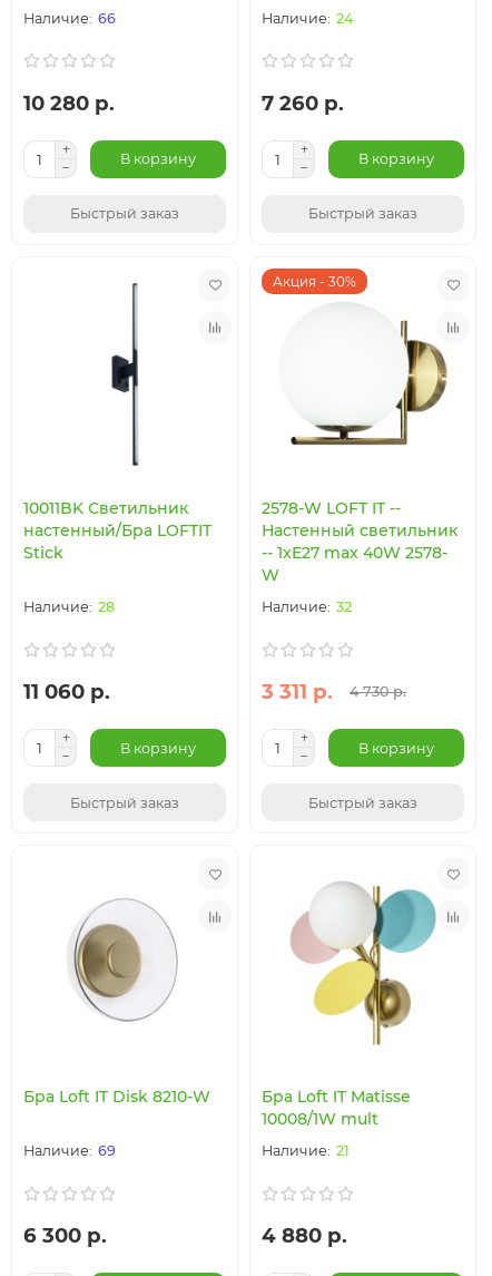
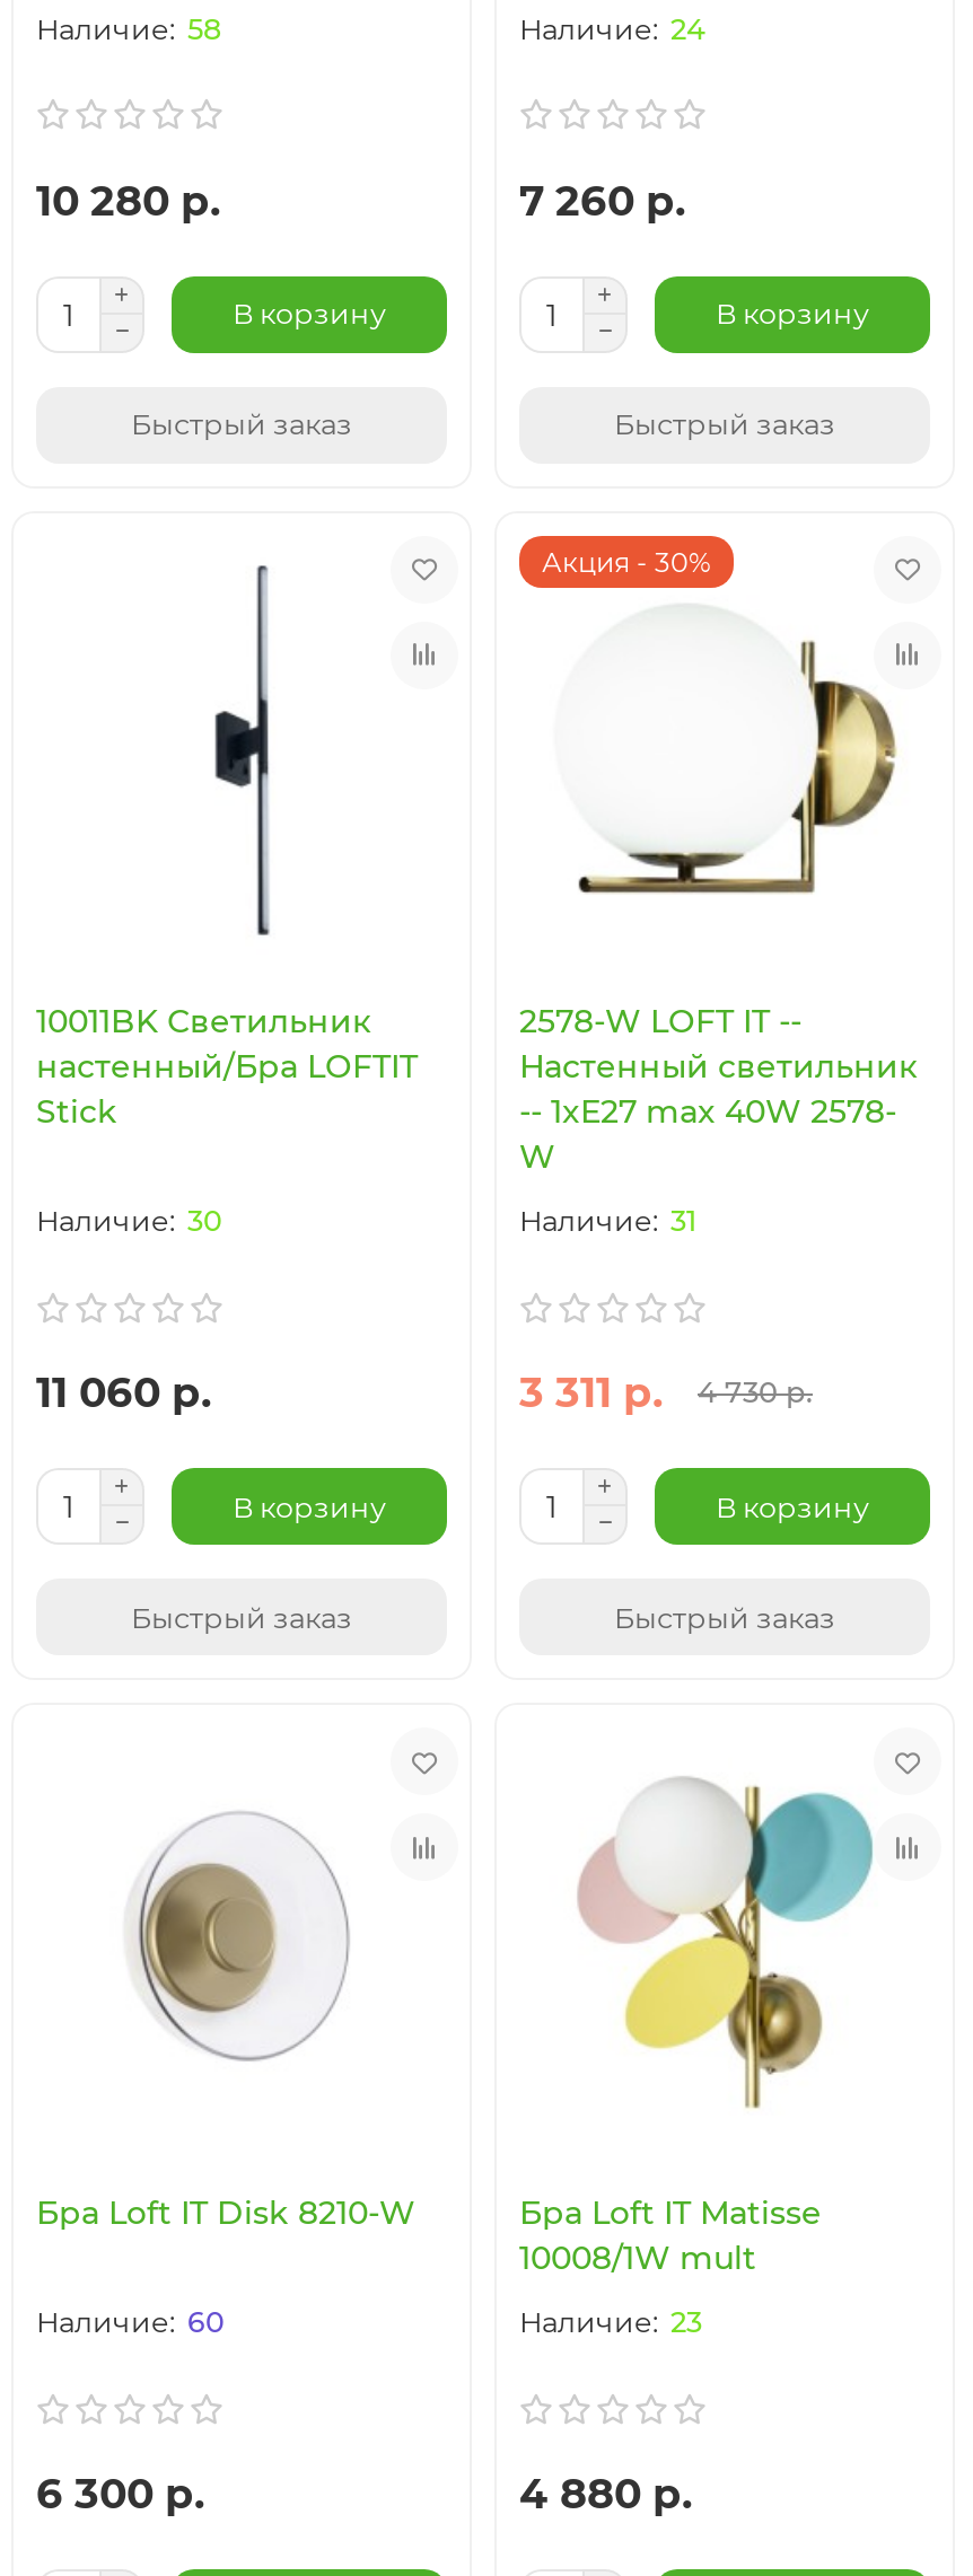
[98,10,116,27] 66 -> [187,12,221,46] 58
[98,599,115,615] 28 -> [187,1204,221,1238] 30
[336,599,352,615] 32 -> [670,1204,698,1238] 31
[98,1143,116,1159] 69 -> [187,2306,223,2340] 60
[336,1143,350,1159] 21 -> [670,2306,702,2340] 23

